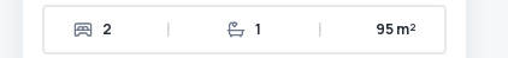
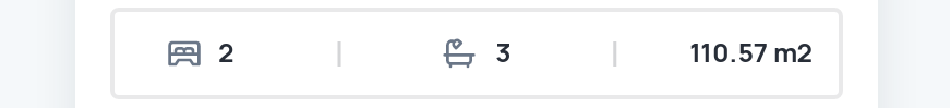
[256,18,262,38] 1 -> [495,33,510,70] 3
[376,18,417,38] 95 m² -> [690,33,814,70] 110.57 m2

